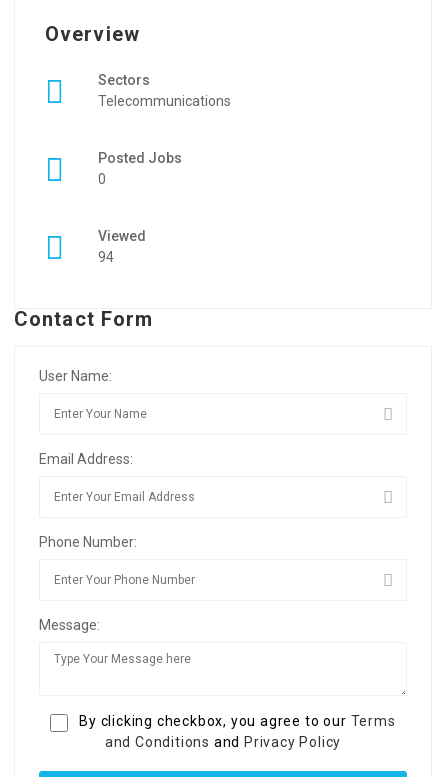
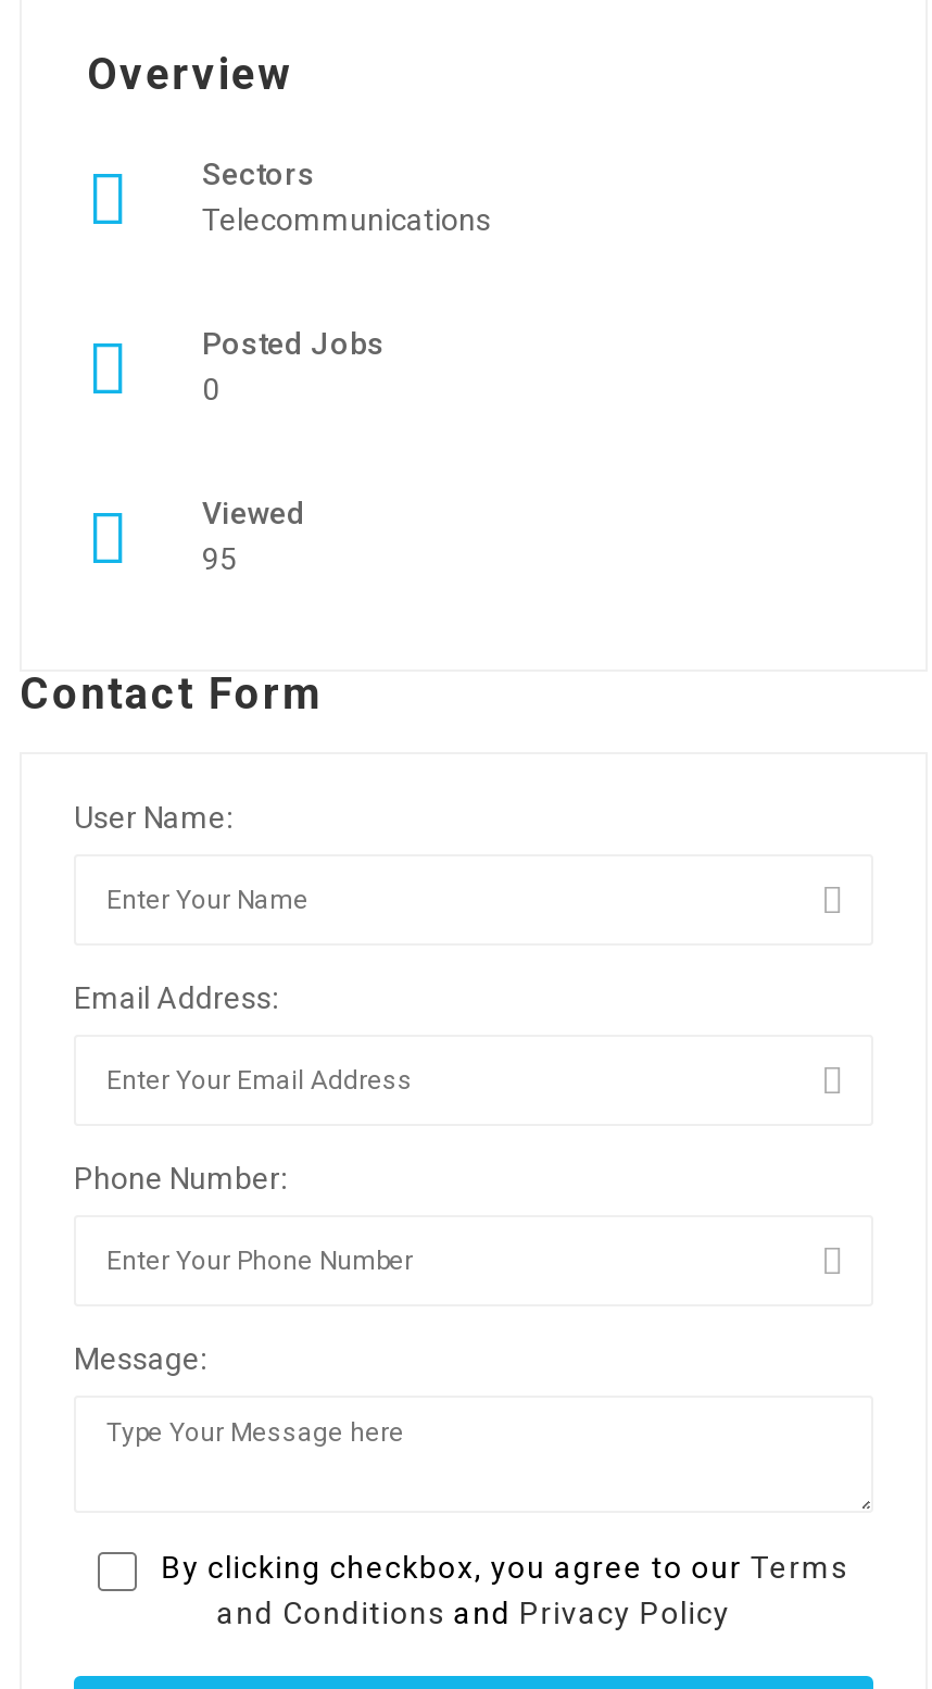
[98,249,114,265] 94 -> [202,542,237,577] 95

